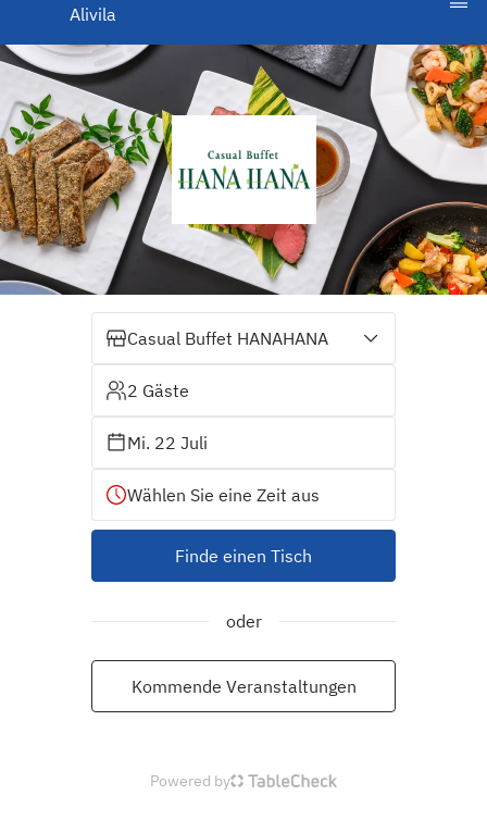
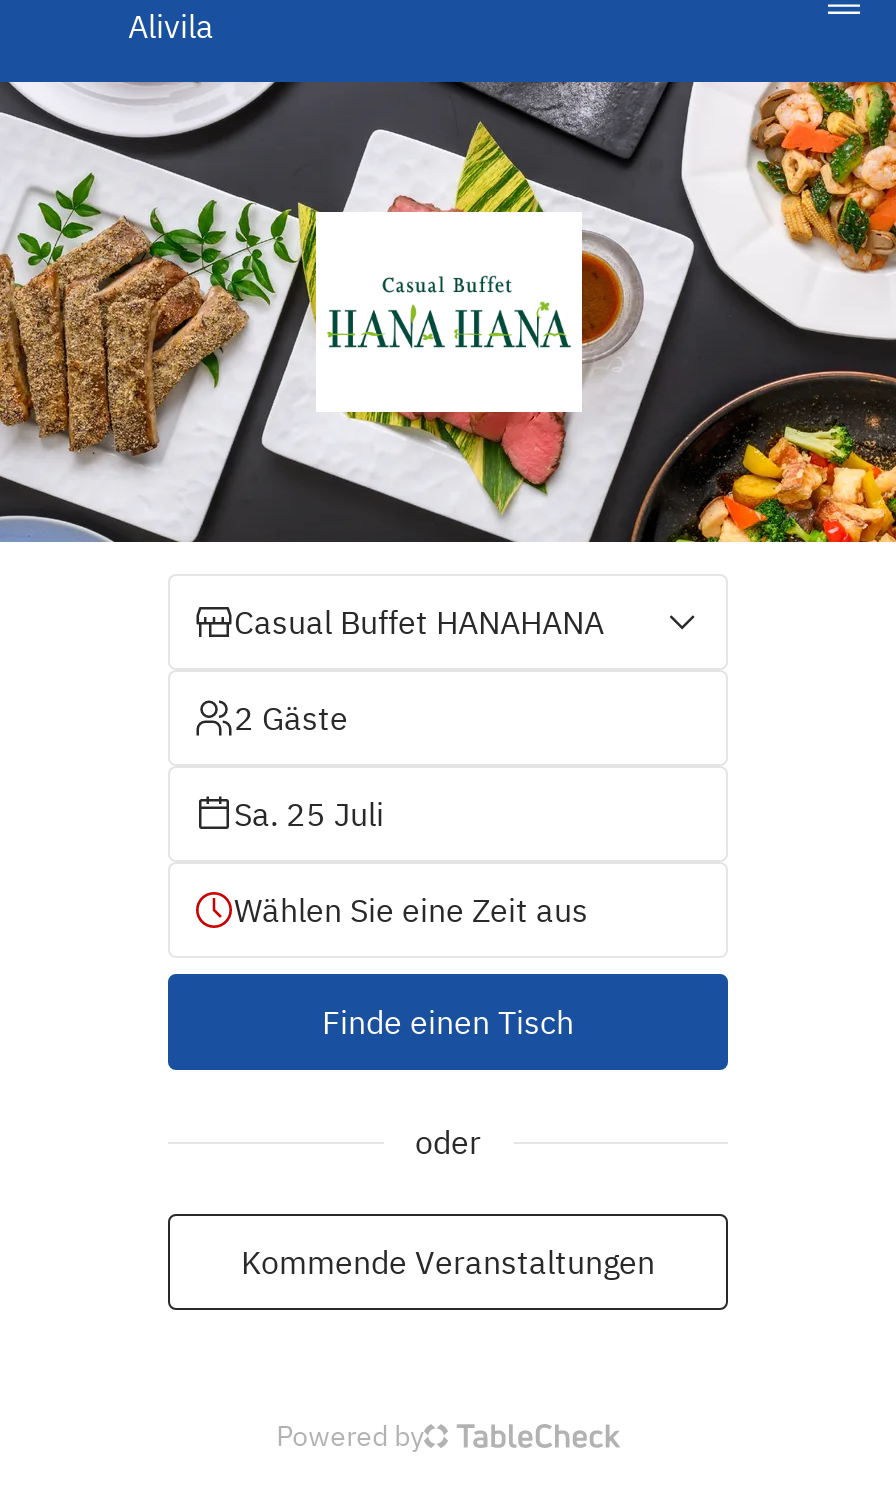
[127,432,208,454] Mi. 22 Juli -> [234,794,384,834] Sa. 25 Juli

